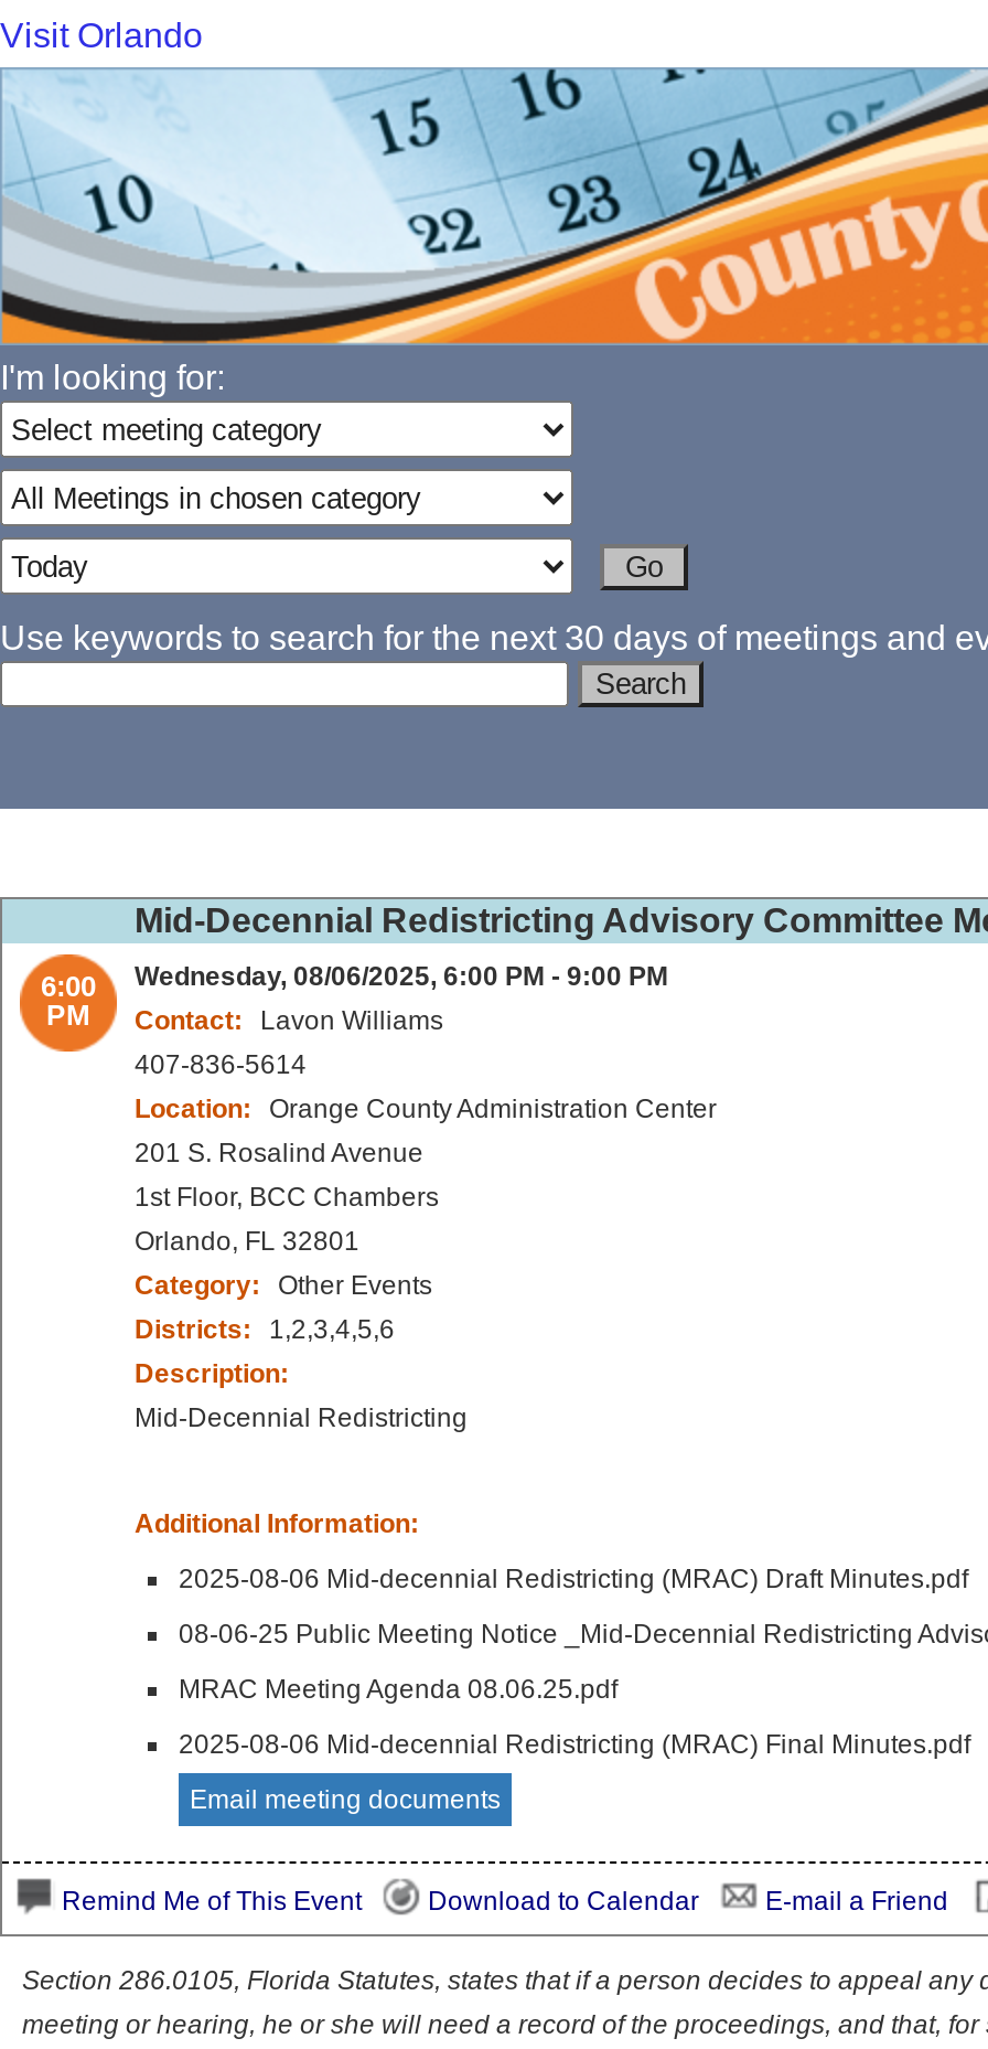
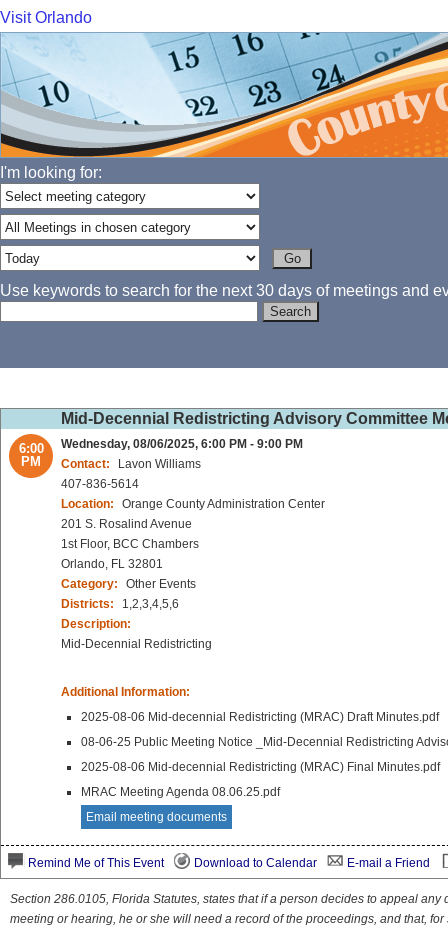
moved [179,1674,617,1705] -> [81,785,280,799]: MRAC Meeting Agenda 08.06.25.pdf
moved [179,1729,970,1760] -> [81,760,440,774]: 2025-08-06 Mid-decennial Redistricting (MRAC) Final Minutes.pdf

